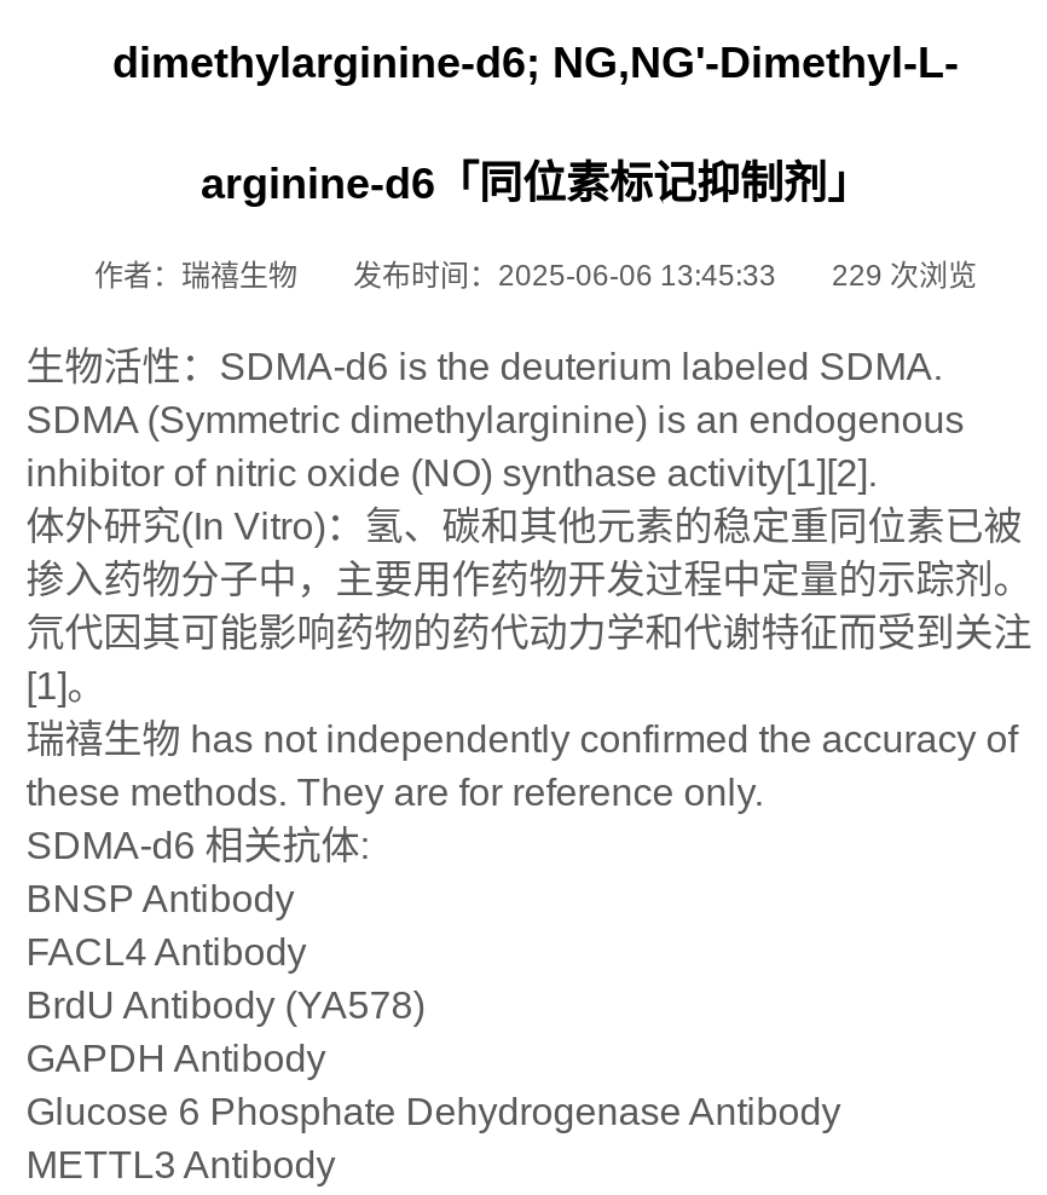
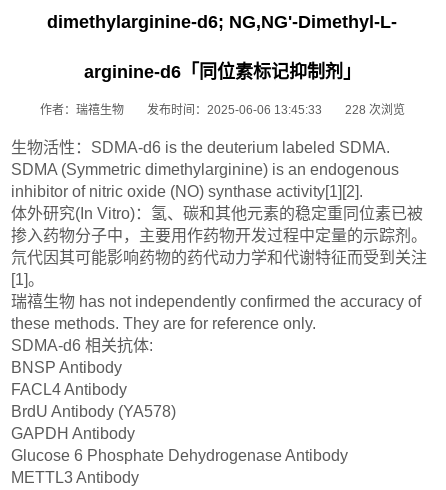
[94,258,977,292] 作者：瑞禧生物 发布时间：2025-06-06 13:45:33 229 次浏览 -> [39,103,404,117] 作者：瑞禧生物 发布时间：2025-06-06 13:45:33 228 次浏览

